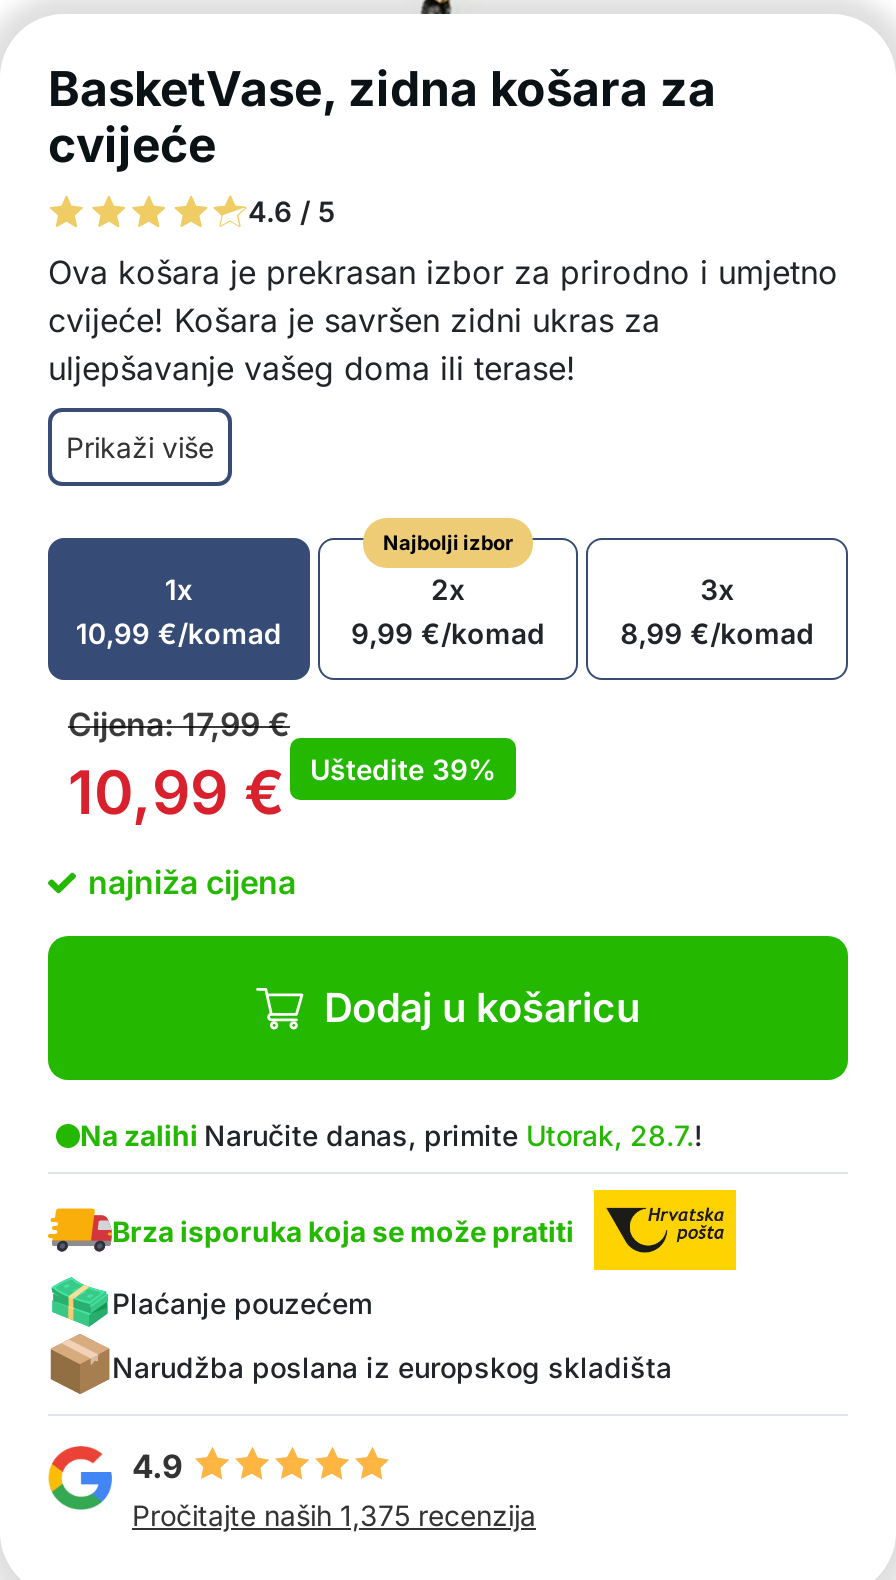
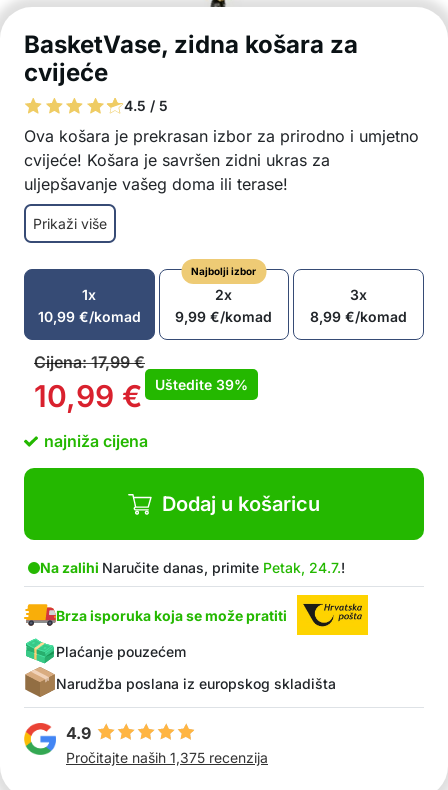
[248,194,336,228] 4.6 / 5 -> [124,97,168,114] 4.5 / 5
[80,1118,702,1152] Na zalihi Naručite danas, primite Utorak, 28.7.! -> [40,559,345,576] Na zalihi Naručite danas, primite Petak, 24.7.!

